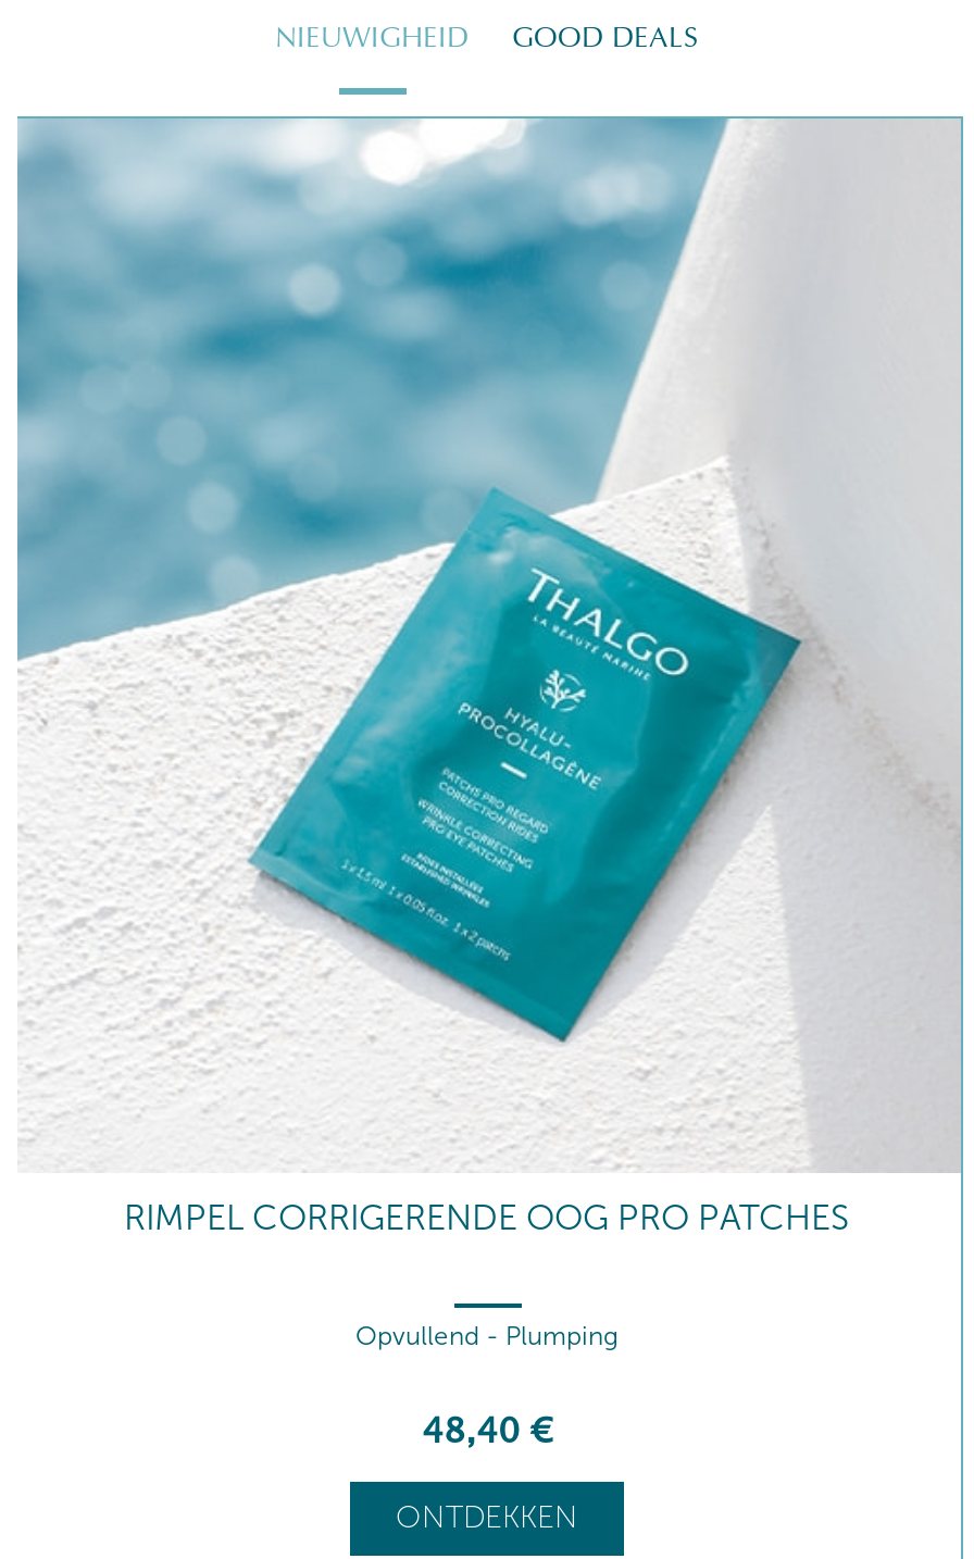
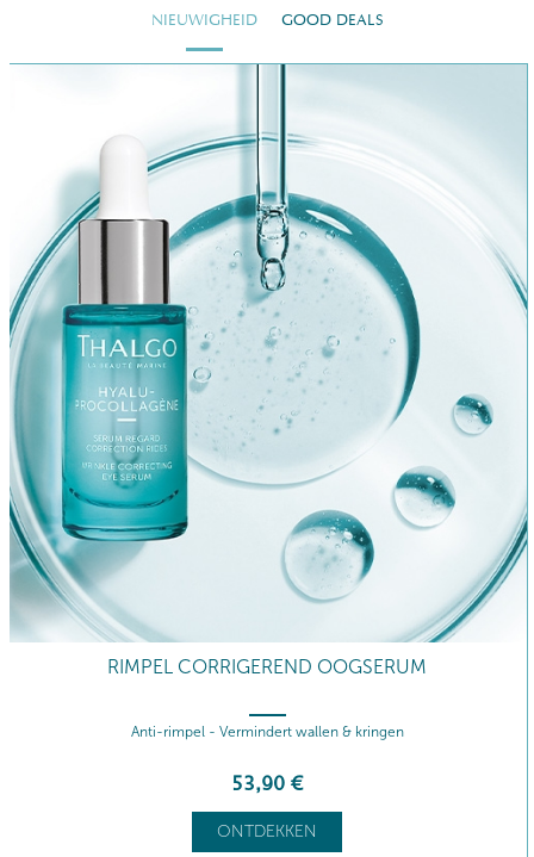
[15,116,961,1238] [image] | RIMPEL CORRIGERENDE OOG PRO PATCHES -> [8,63,528,678] [image] | RIMPEL CORRIGEREND OOGSERUM
[355,1320,619,1351] Opvullend - Plumping -> [131,723,403,740] Anti-rimpel - Vermindert wallen & kringen
[422,1416,552,1451] 48,40 € -> [231,776,303,795] 53,90 €

